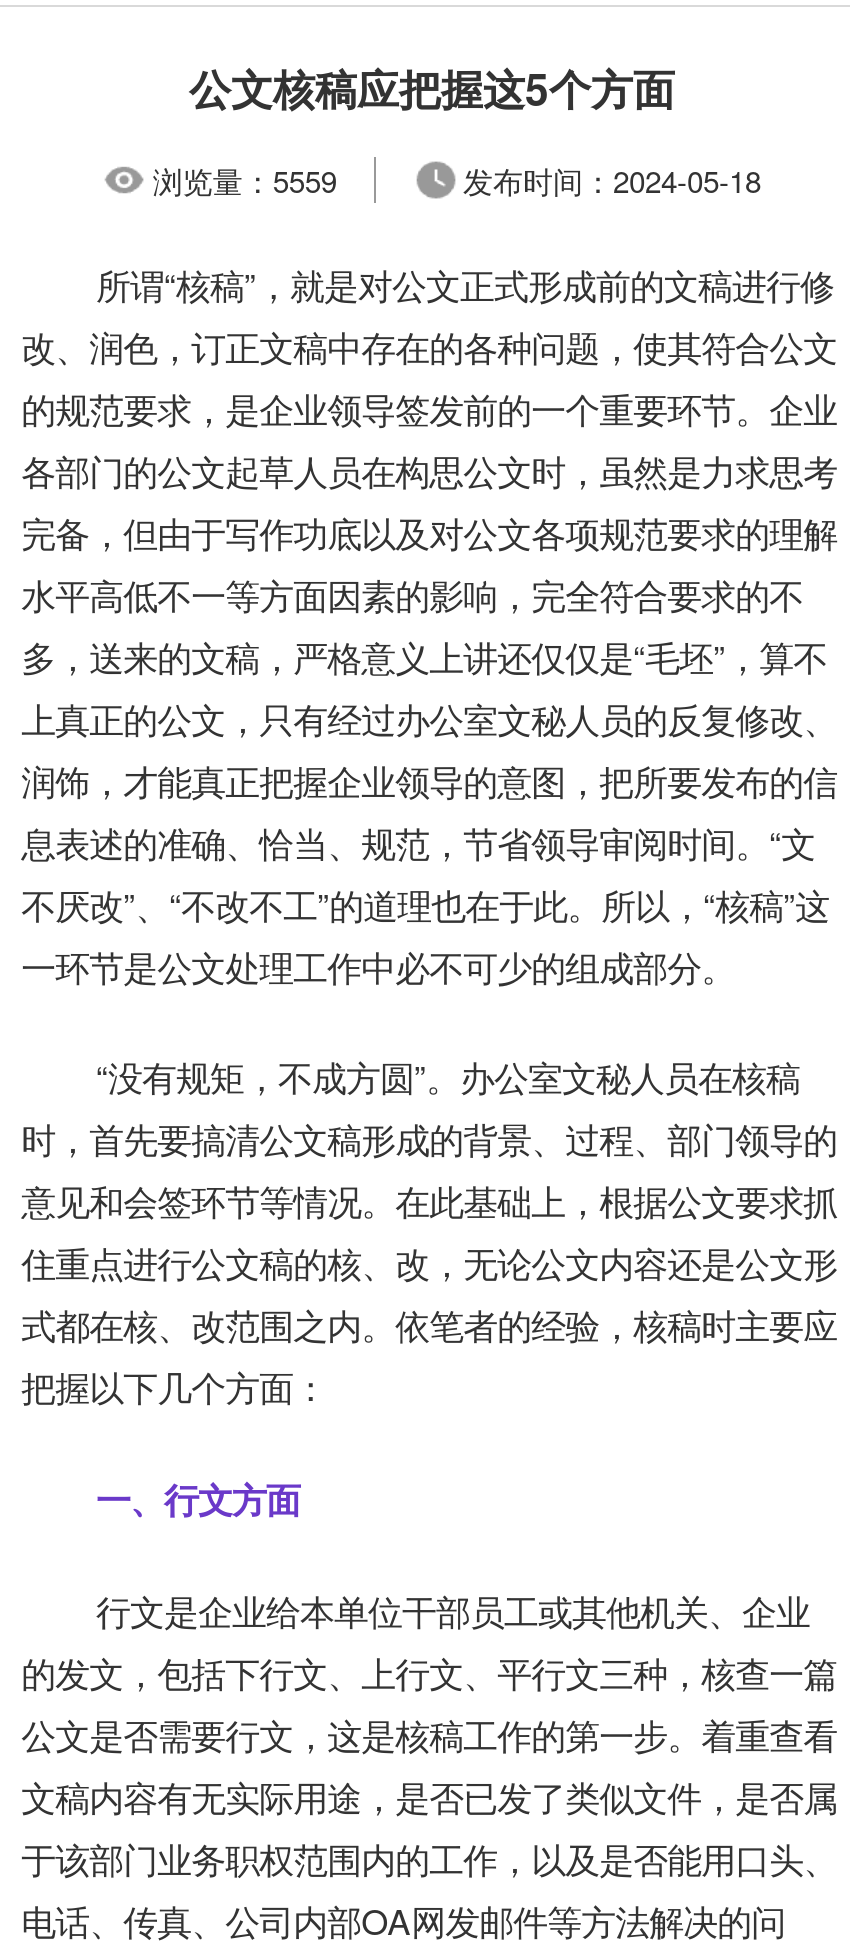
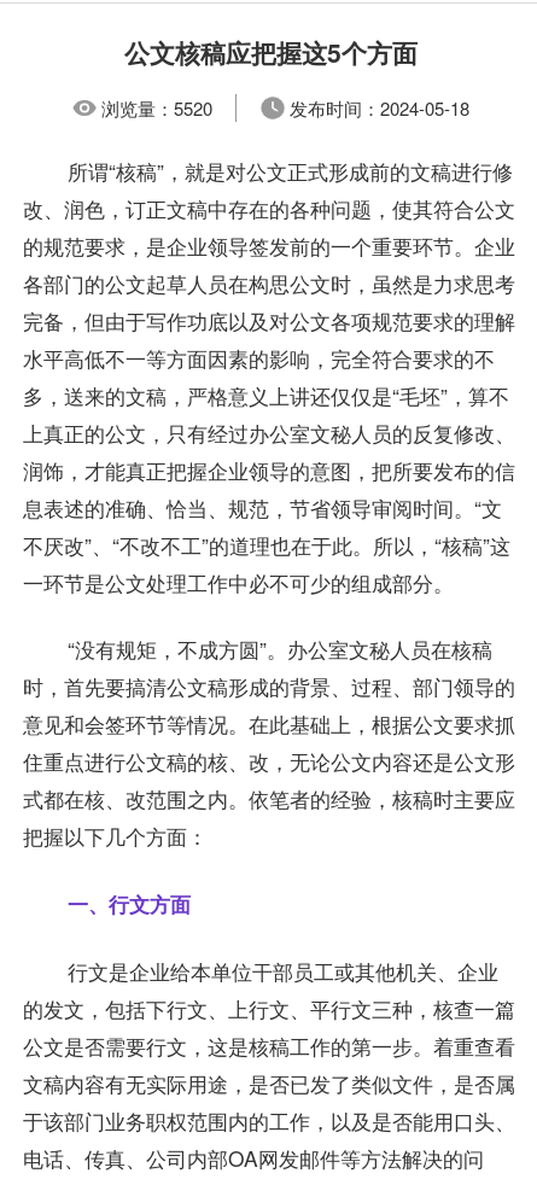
[153,158,337,200] 浏览量：5559 -> [102,95,213,120] 浏览量：5520

